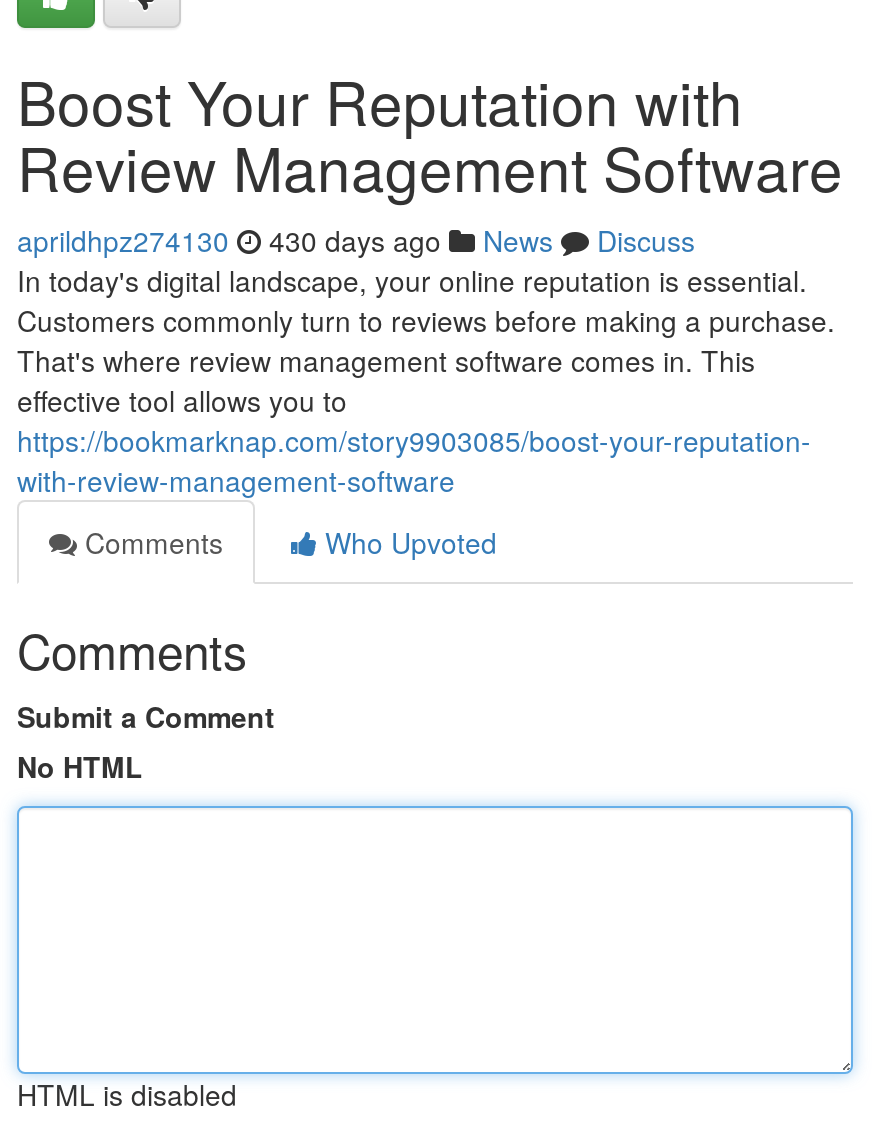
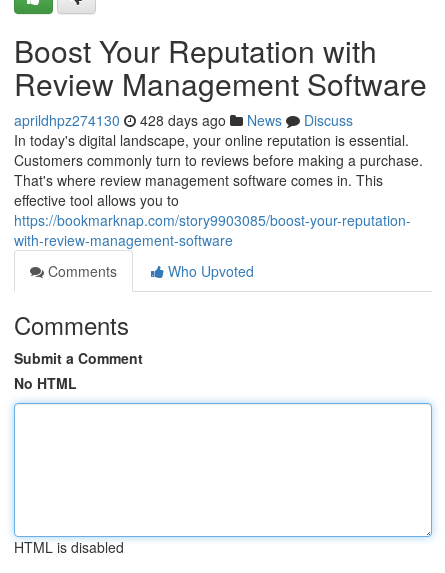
[17,220,695,260] aprildhpz274130 430 days ago News Discuss -> [14,110,353,130] aprildhpz274130 428 days ago News Discuss

